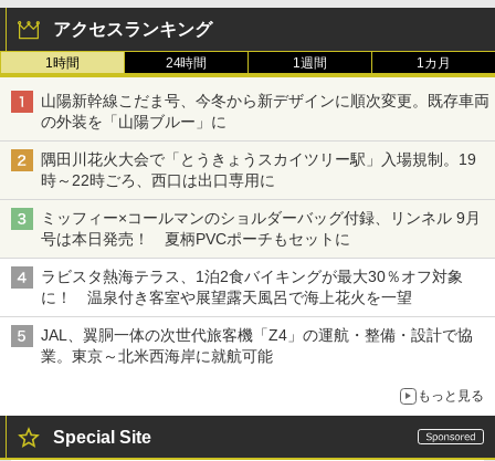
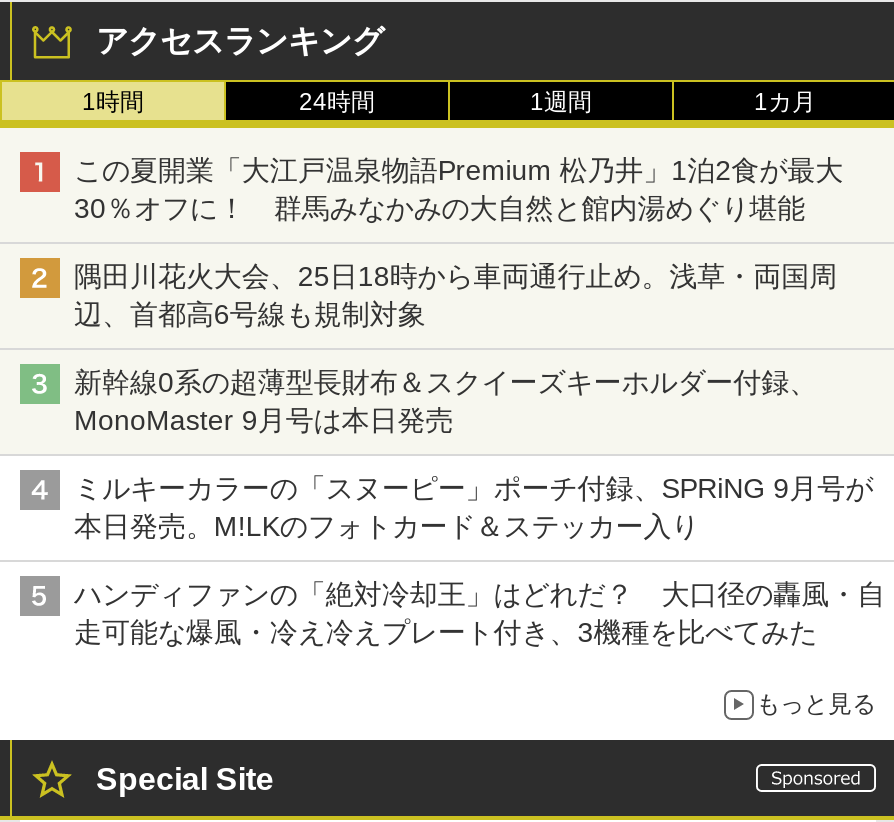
[41,92,489,130] 山陽新幹線こだま号、今冬から新デザインに順次変更。既存車両 | の外装を「山陽ブルー」に -> [74,154,843,224] この夏開業「大江戸温泉物語Premium 松乃井」1泊2食が最大 | 30％オフに！ 群馬みなかみの大自然と館内湯めぐり堪能
[41,150,476,189] 隅田川花火大会で「とうきょうスカイツリー駅」入場規制。19 | 時～22時ごろ、西口は出口専用に -> [74,260,837,330] 隅田川花火大会、25日18時から車両通行止め。浅草・両国周 | 辺、首都高6号線も規制対象
[41,209,480,248] ミッフィー×コールマンのショルダーバッグ付録、リンネル 9月 | 号は本日発売！ 夏柄PVCポーチもセットに -> [74,366,817,436] 新幹線0系の超薄型長財布＆スクイーズキーホルダー付録、 | MonoMaster 9月号は本日発売
[41,267,463,306] ラビスタ熱海テラス、1泊2食バイキングが最大30％オフ対象 | に！ 温泉付き客室や展望露天風呂で海上花火を一望 -> [74,472,873,542] ミルキーカラーの「スヌーピー」ポーチ付録、SPRiNG 9月号が | 本日発売。M!LKのフォトカード＆ステッカー入り
[41,326,472,365] JAL、翼胴一体の次世代旅客機「Z4」の運航・整備・設計で協 | 業。東京～北米西海岸に就航可能 -> [74,578,885,648] ハンディファンの「絶対冷却王」はどれだ？ 大口径の轟風・自 | 走可能な爆風・冷え冷えプレート付き、3機種を比べてみた

